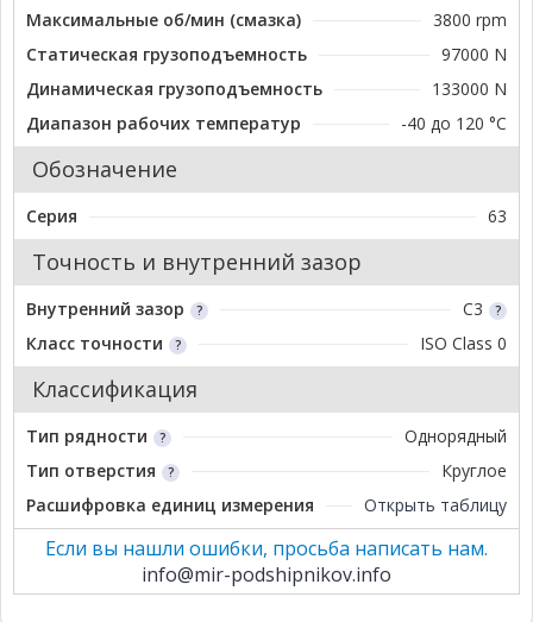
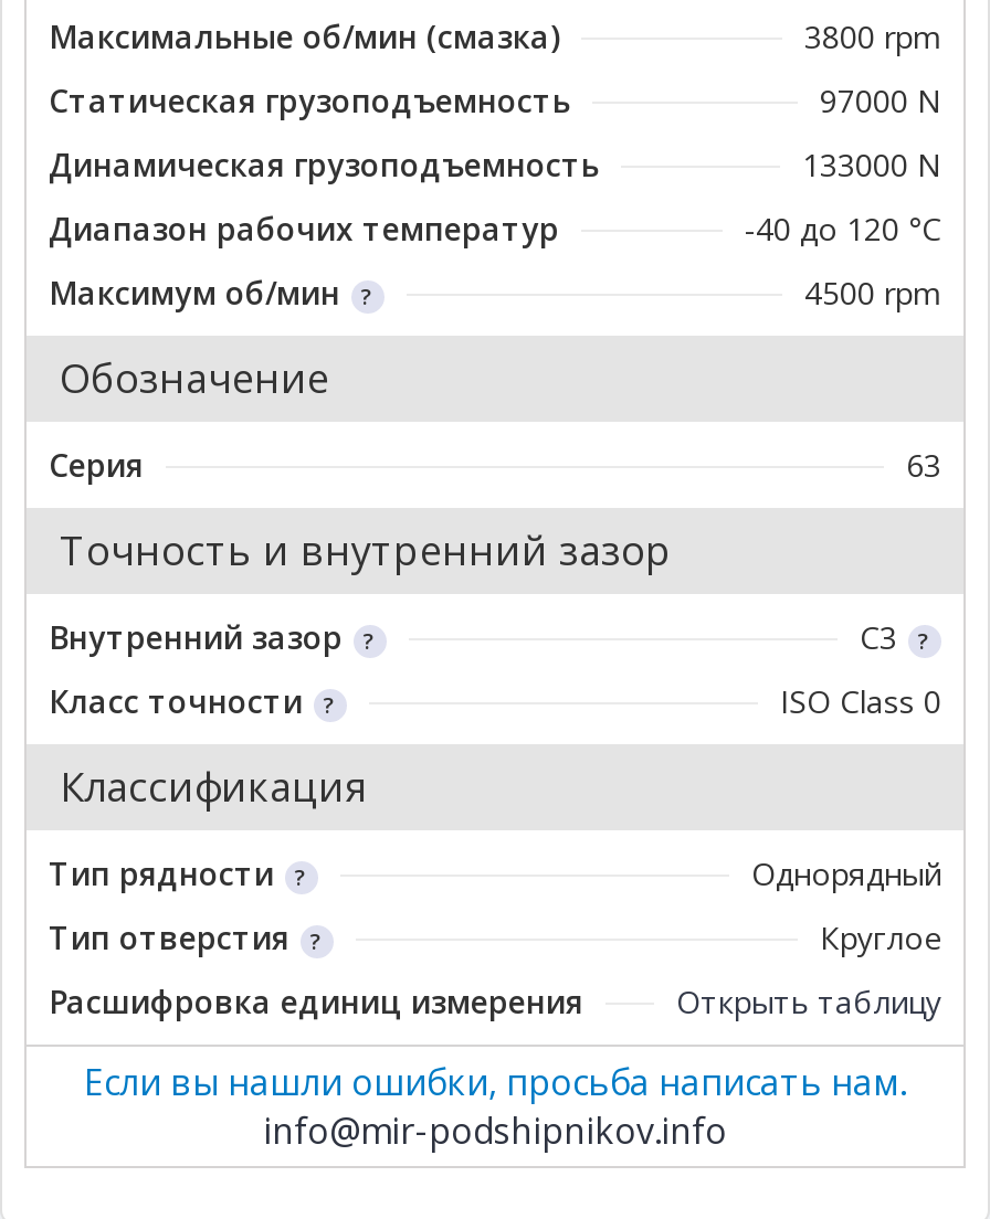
none -> [49,273,941,314] Максимум об/мин | 4500 rpm

